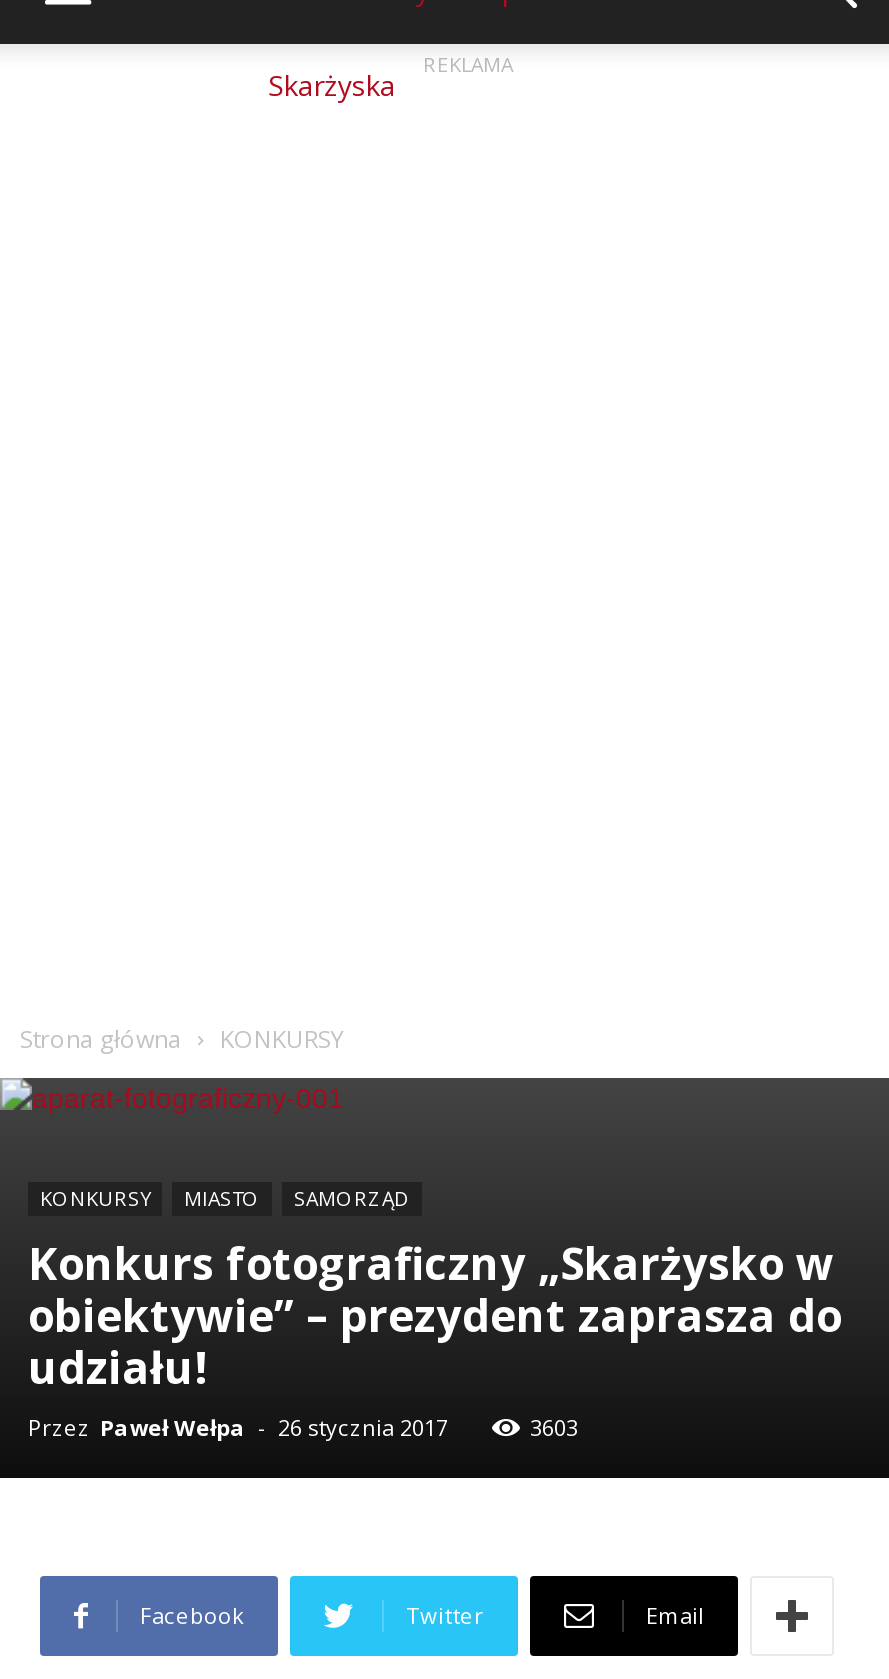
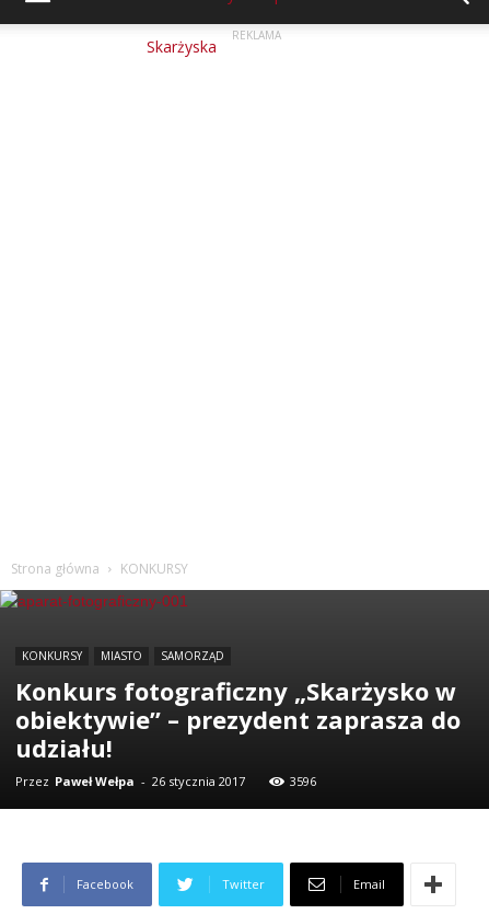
[530,1412,578,1442] 3603 -> [290,773,316,789] 3596

